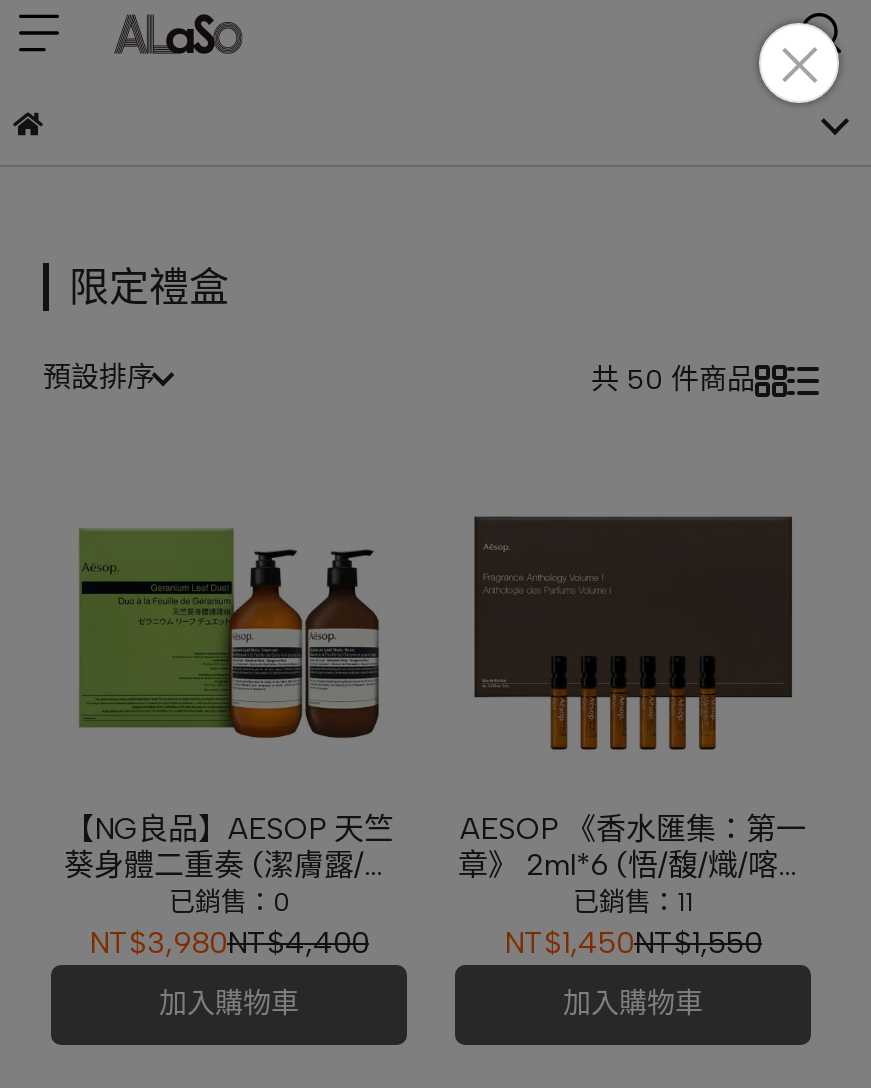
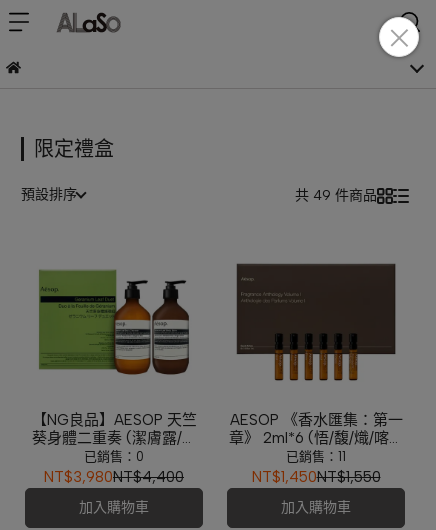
[591,363,755,397] 共 50 件商品 -> [295,187,377,204] 共 49 件商品

